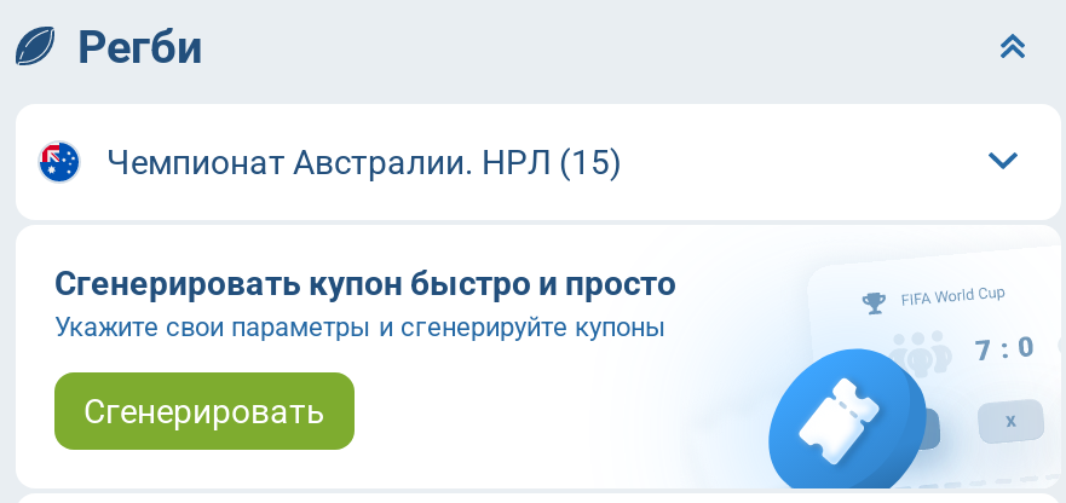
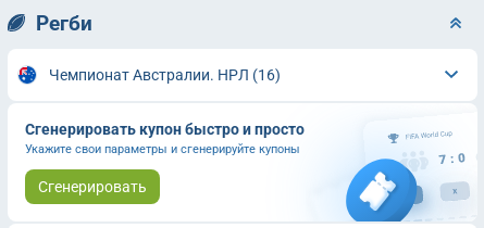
[106,142,622,181] Чемпионат Австралии. НРЛ (15) -> [48,66,280,83] Чемпионат Австралии. НРЛ (16)

